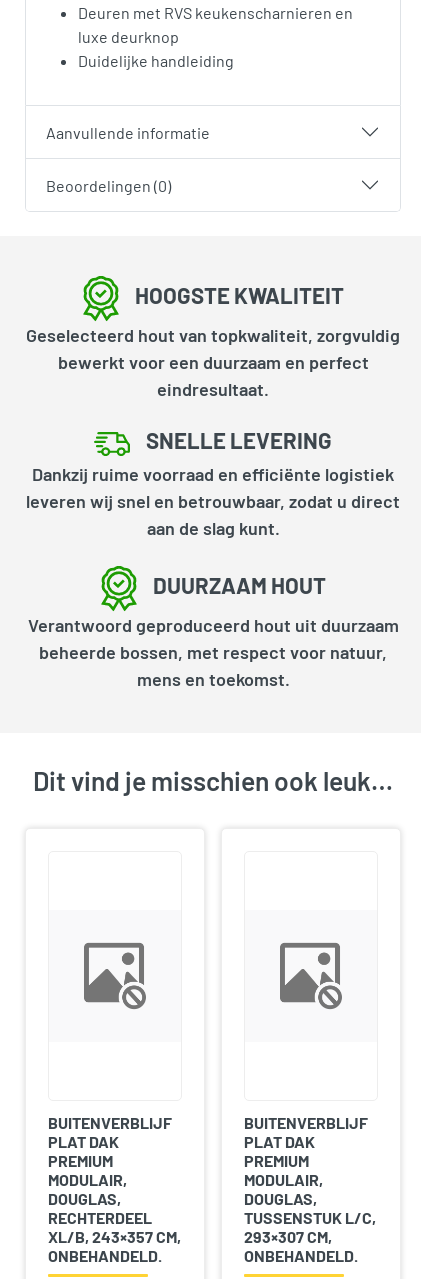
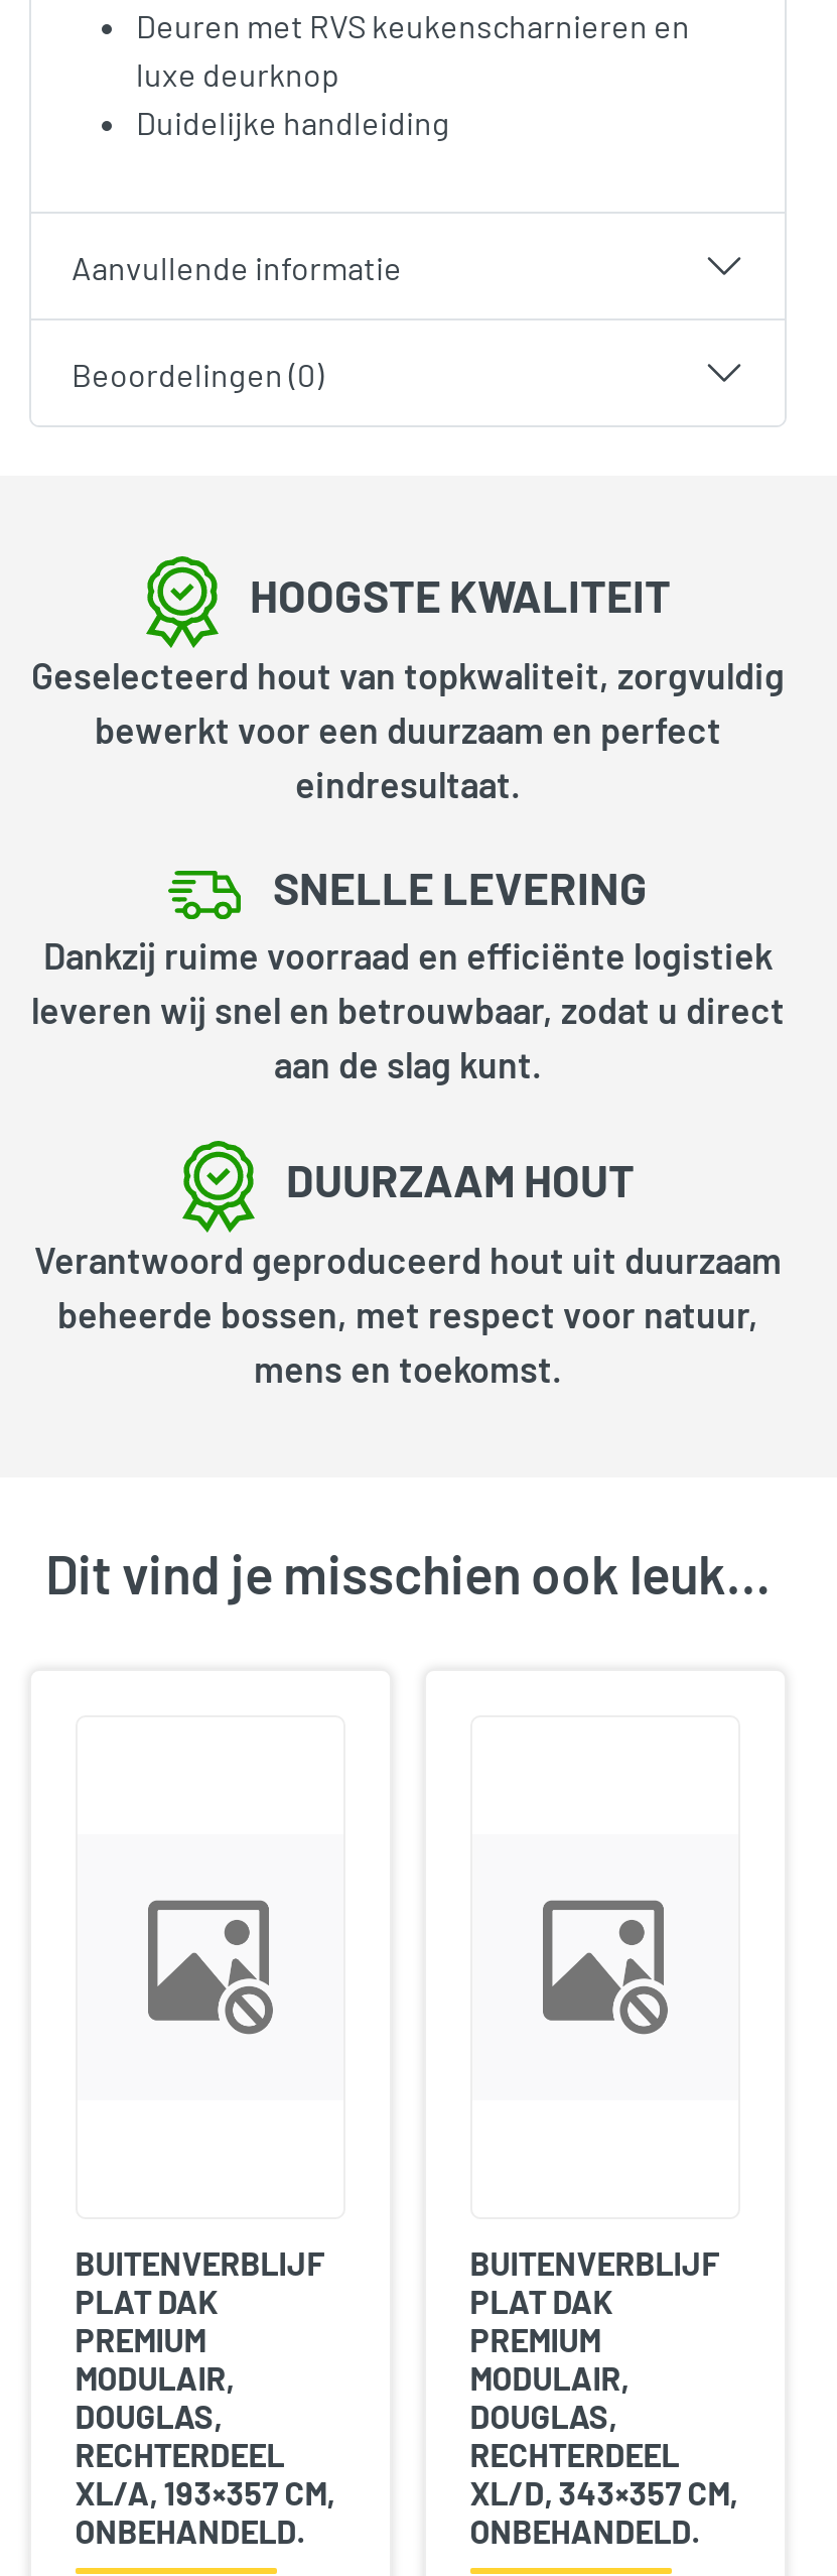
[244,1208,376,1246] TUSSENSTUK L/C, | 293×307 CM, -> [470,2435,738,2511] RECHTERDEEL | XL/D, 343×357 CM,
[48,1227,181,1246] XL/B, 243×357 CM, -> [75,2473,335,2511] XL/A, 193×357 CM,

